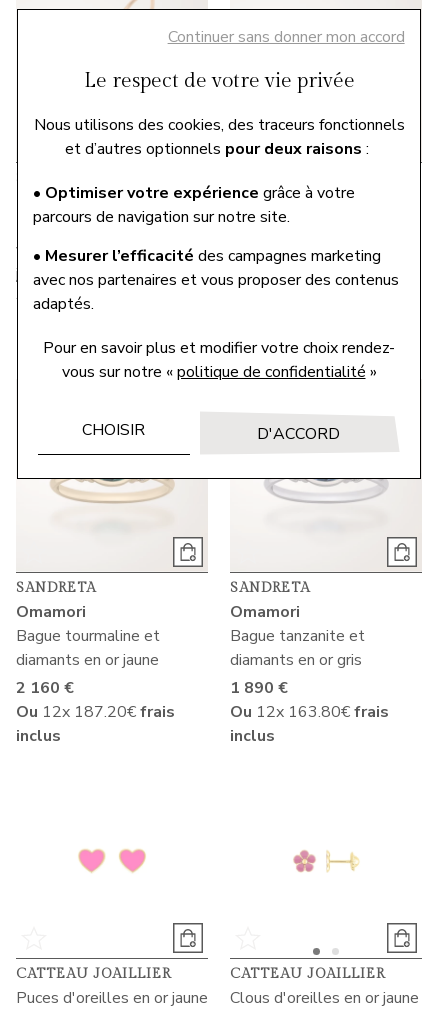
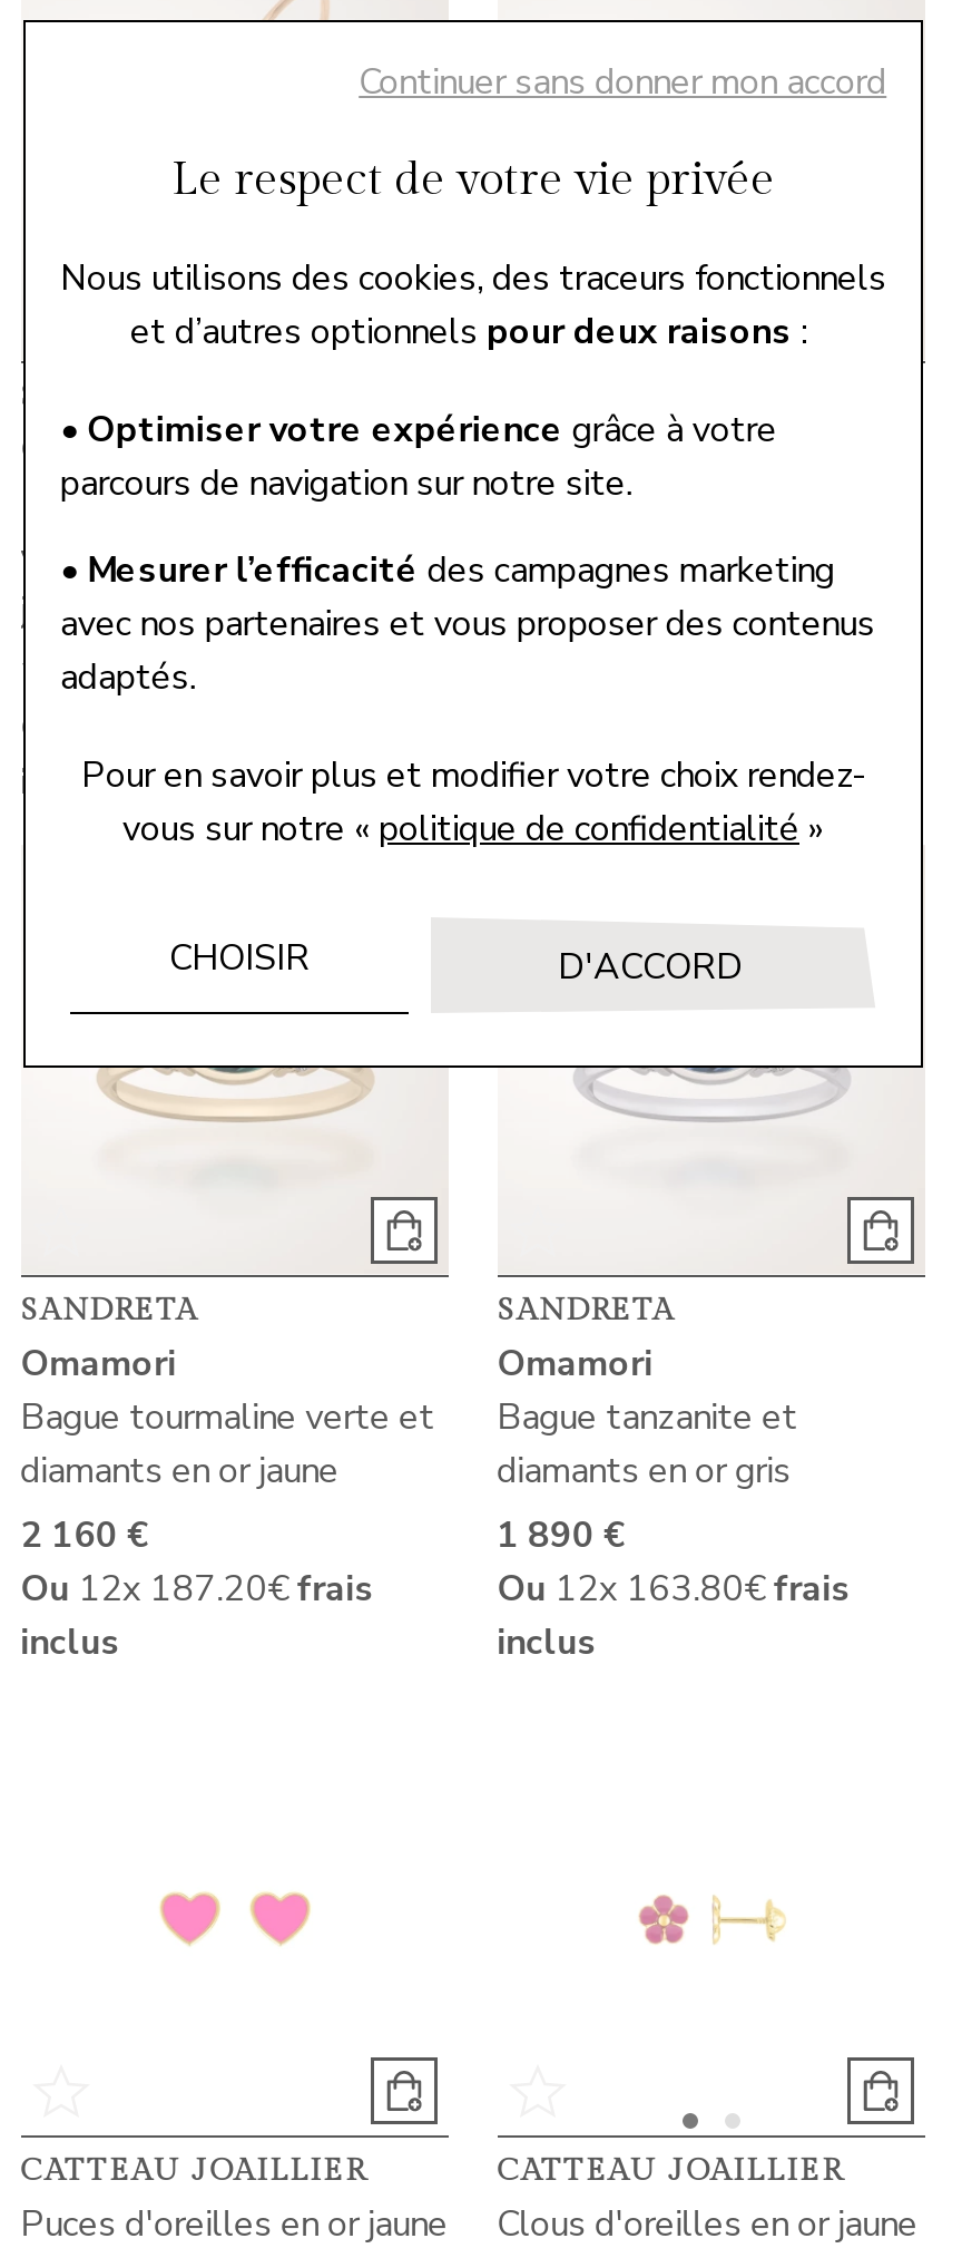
[16,625,160,647] Bague tourmaline et -> [20,1394,434,1443] Bague tourmaline verte et

